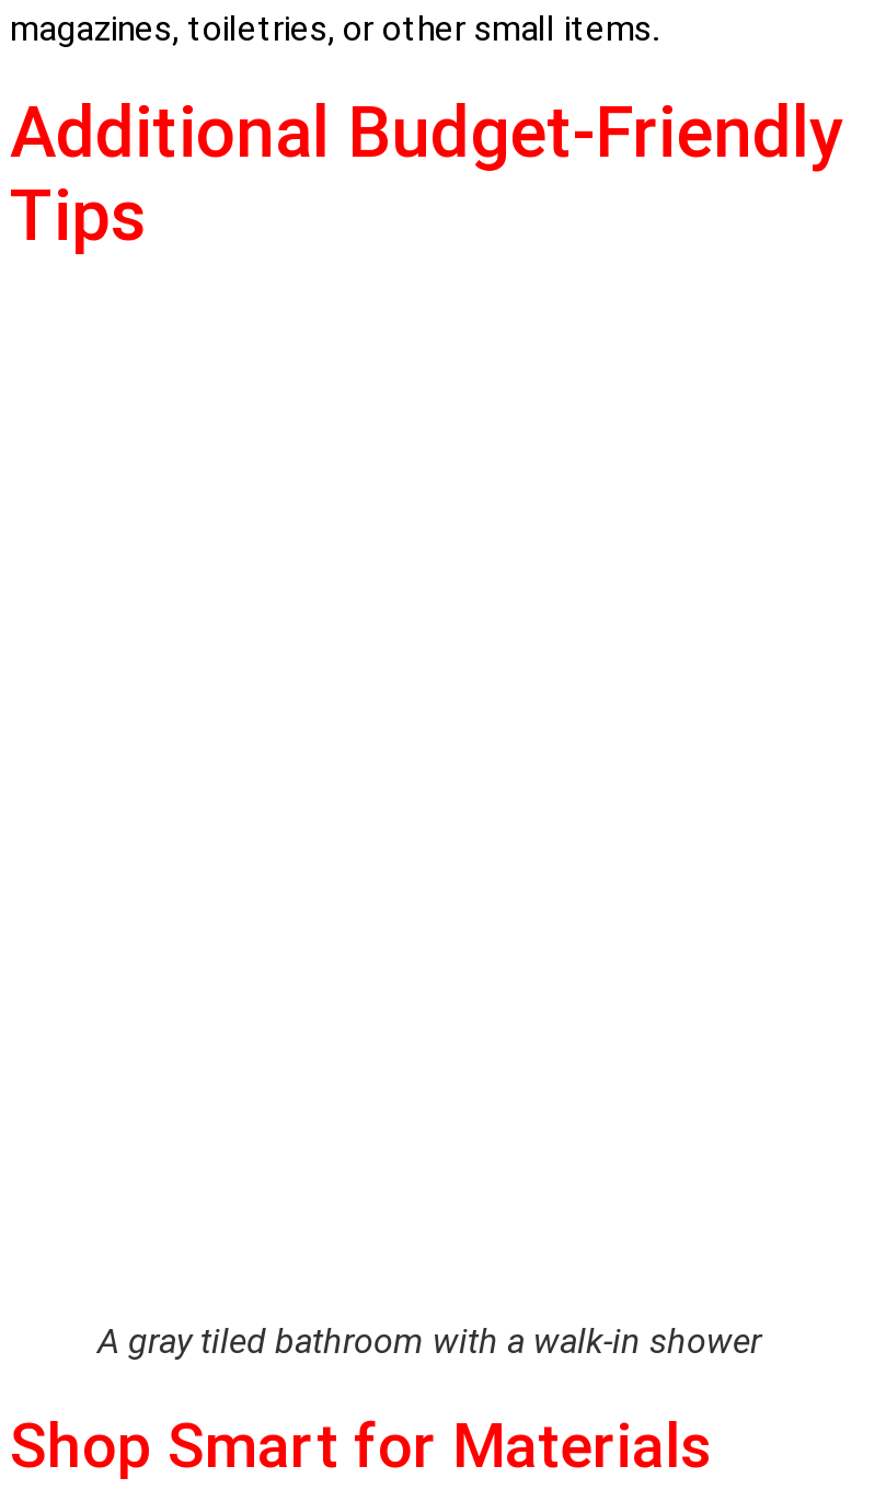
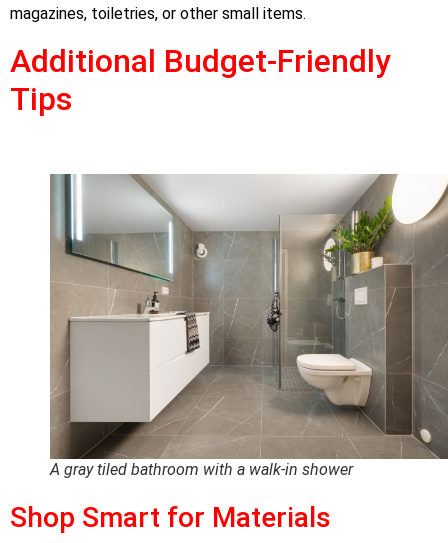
none -> [49,173,445,460] [image]

